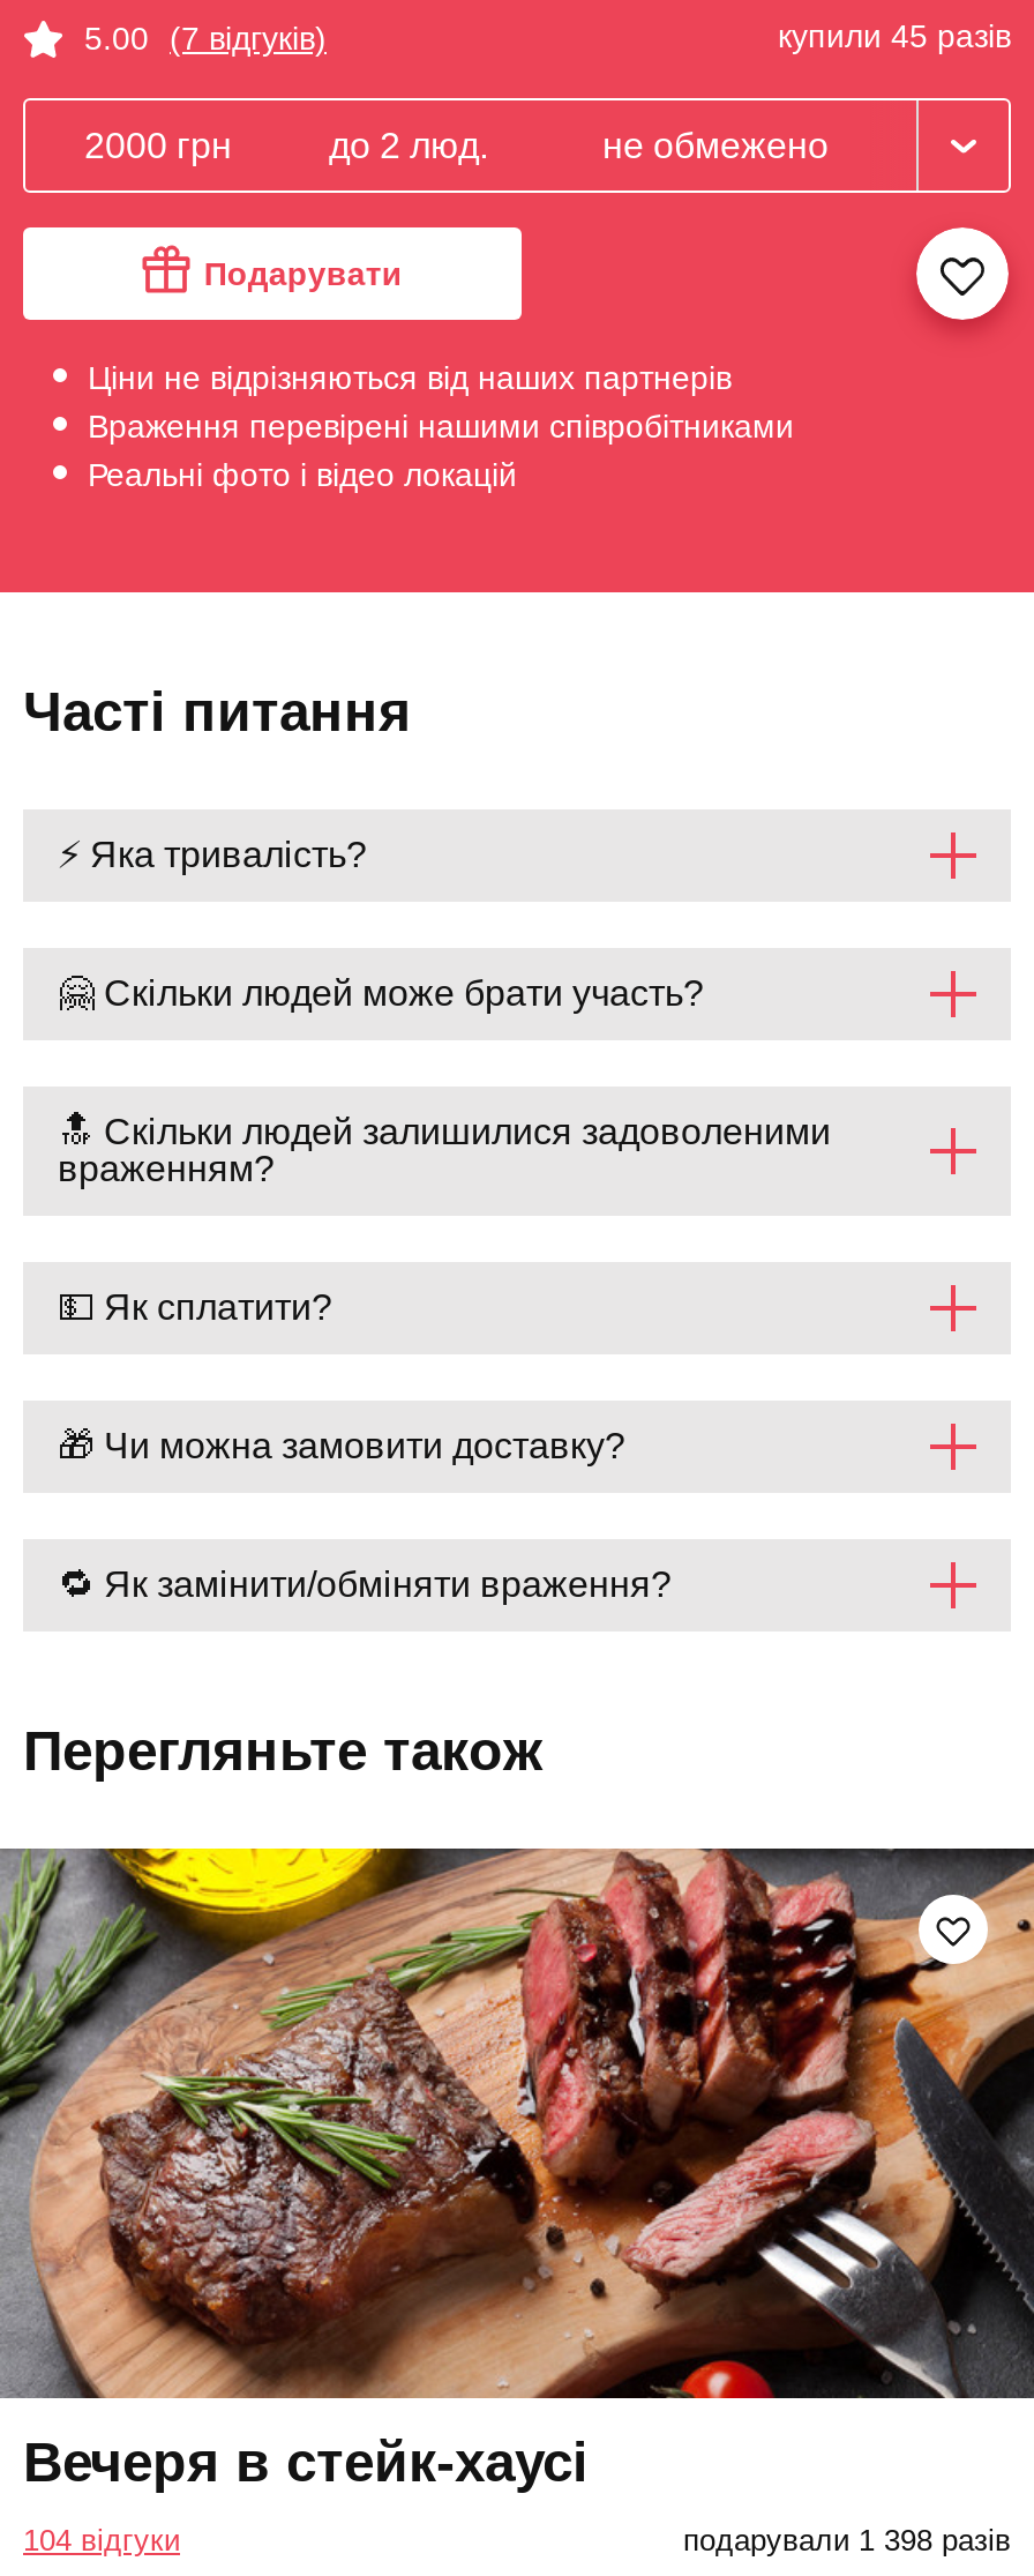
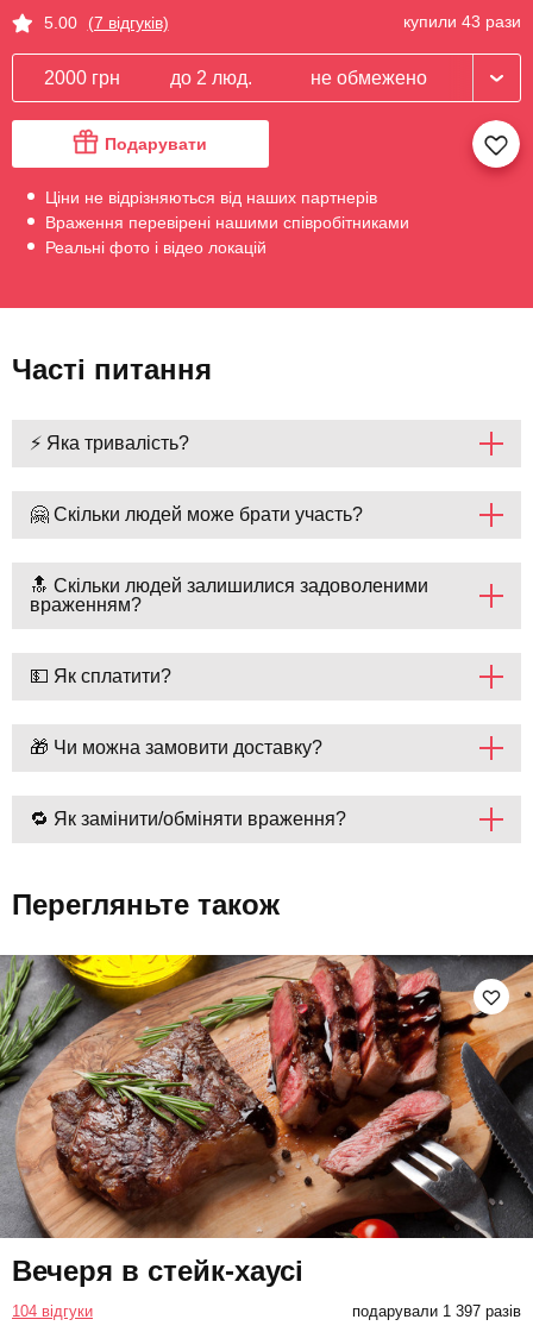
[778,18,1011,55] купили 45 разів -> [403,12,521,31] купили 43 рази
[683,2524,1011,2559] подарували 1 398 разів -> [352,1303,521,1321] подарували 1 397 разів

